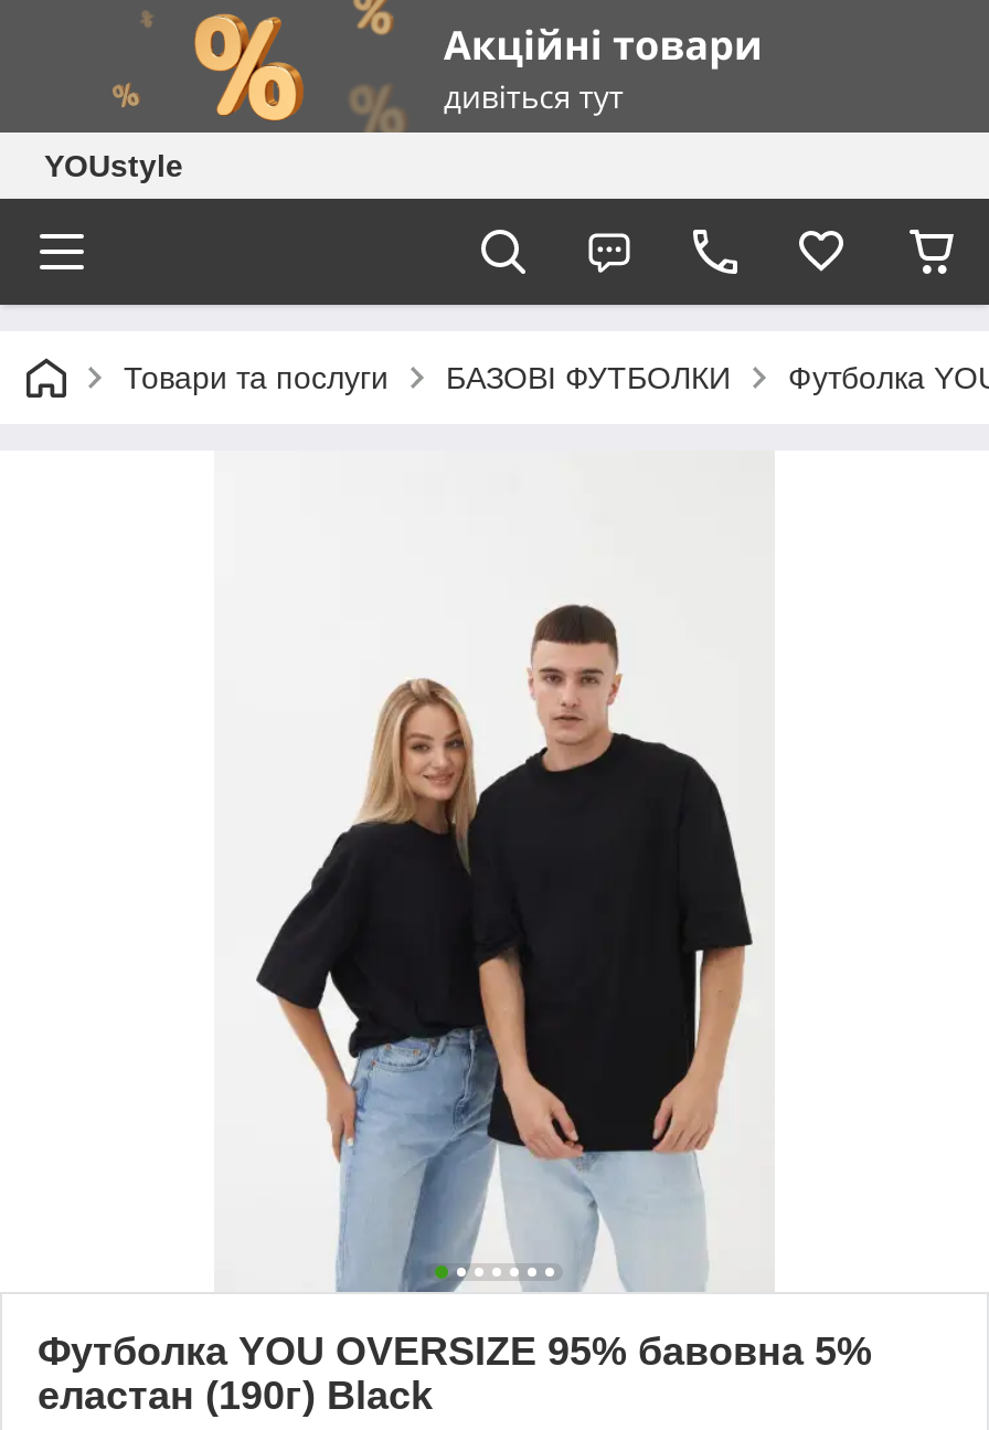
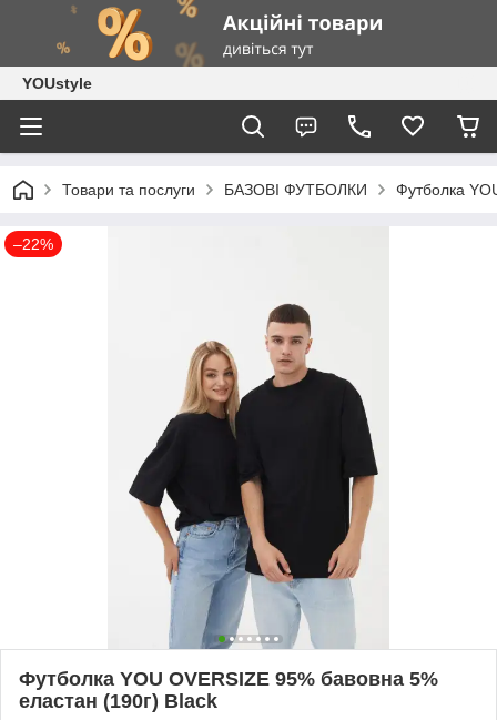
none -> [13,235,53,253] –22%

